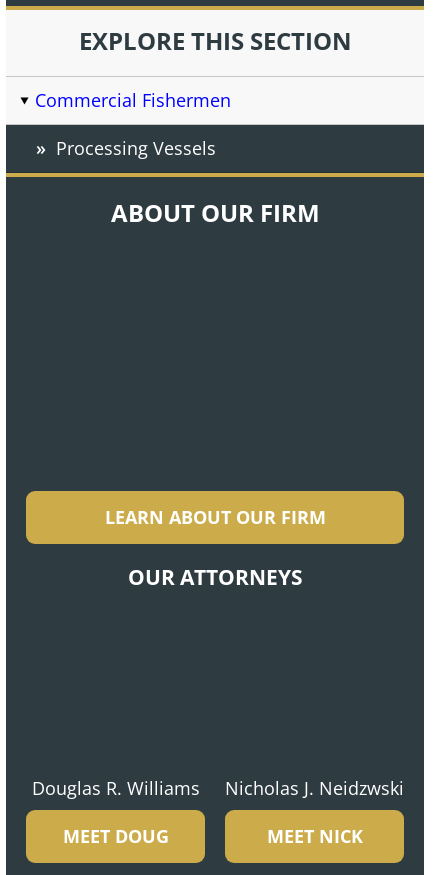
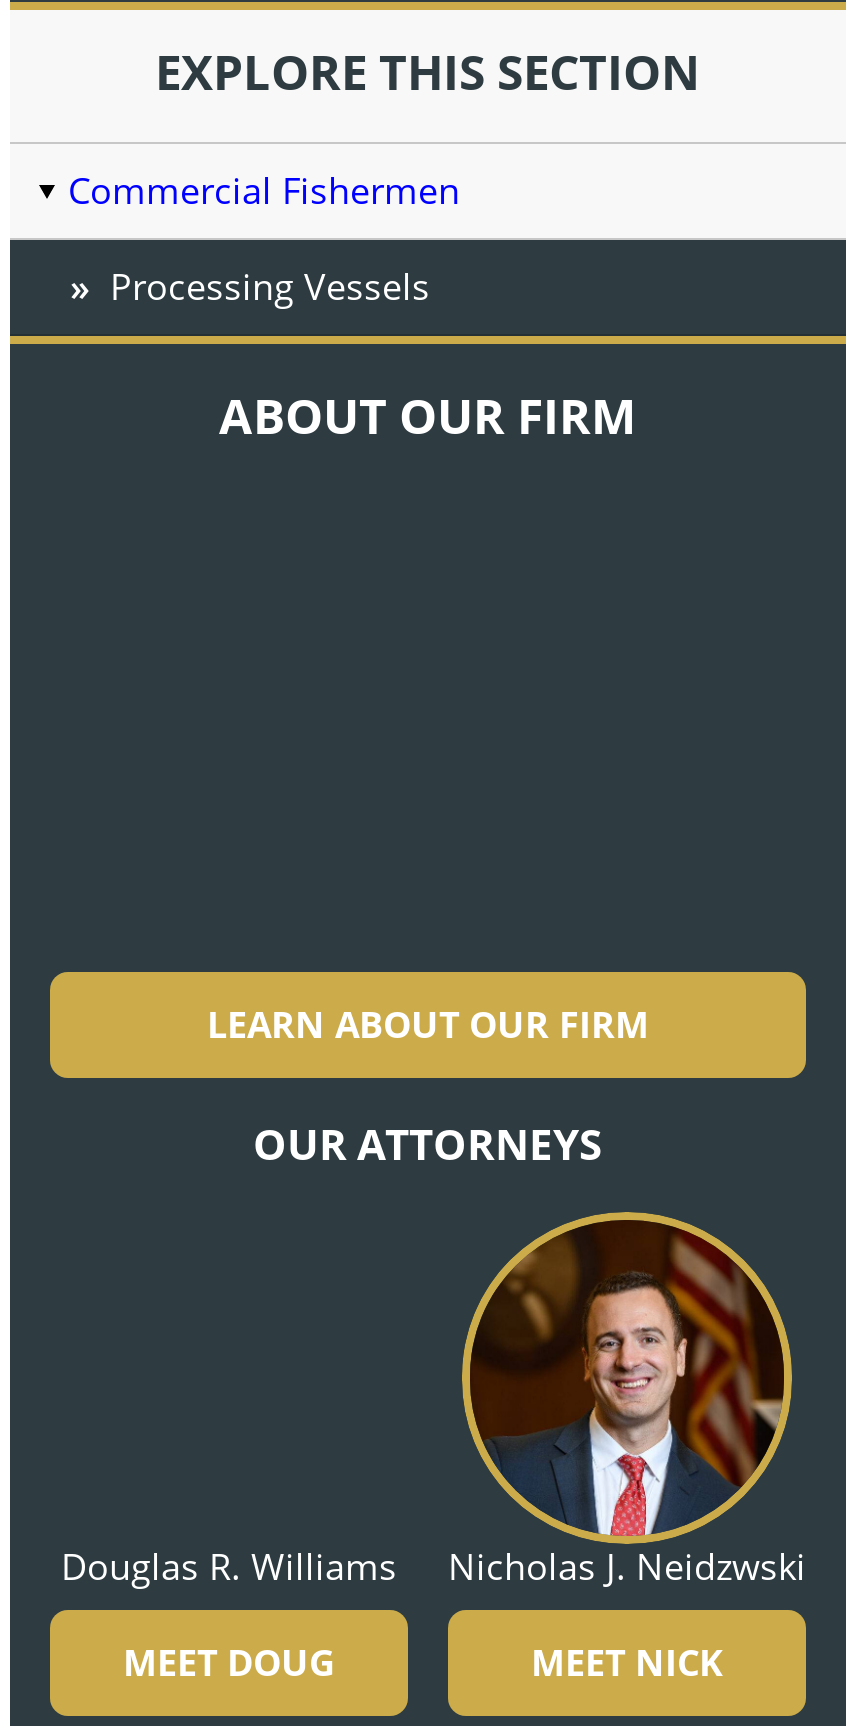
none -> [460,1210,794,1538] [image]

